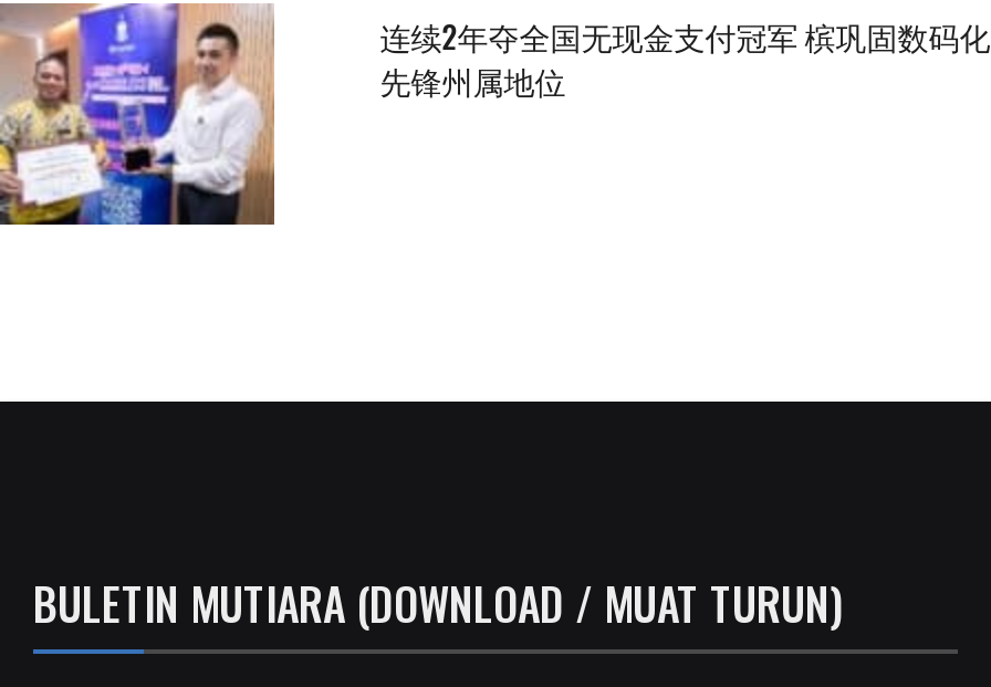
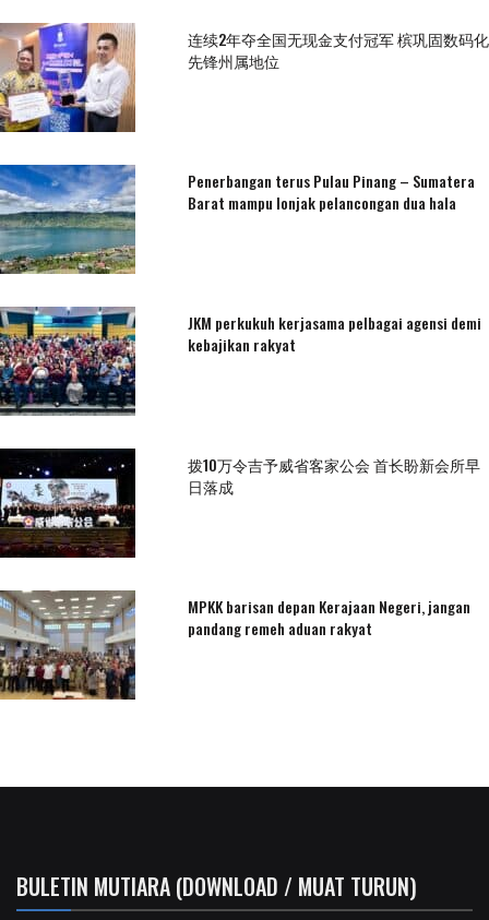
none -> [3,164,136,275] [image]
none -> [3,306,136,417] [image]
none -> [3,447,136,559] [image]
none -> [3,589,136,701] [image]
none -> [188,169,475,214] Penerbangan terus Pulau Pinang – Sumatera | Barat mampu lonjak pelancongan dua hala
none -> [188,311,481,356] JKM perkukuh kerjasama pelbagai agensi demi | kebajikan rakyat
none -> [188,453,480,497] 拨10万令吉予威省客家公会 首长盼新会所早 | 日落成
none -> [188,595,470,639] MPKK barisan depan Kerajaan Negeri, jangan | pandang remeh aduan rakyat

